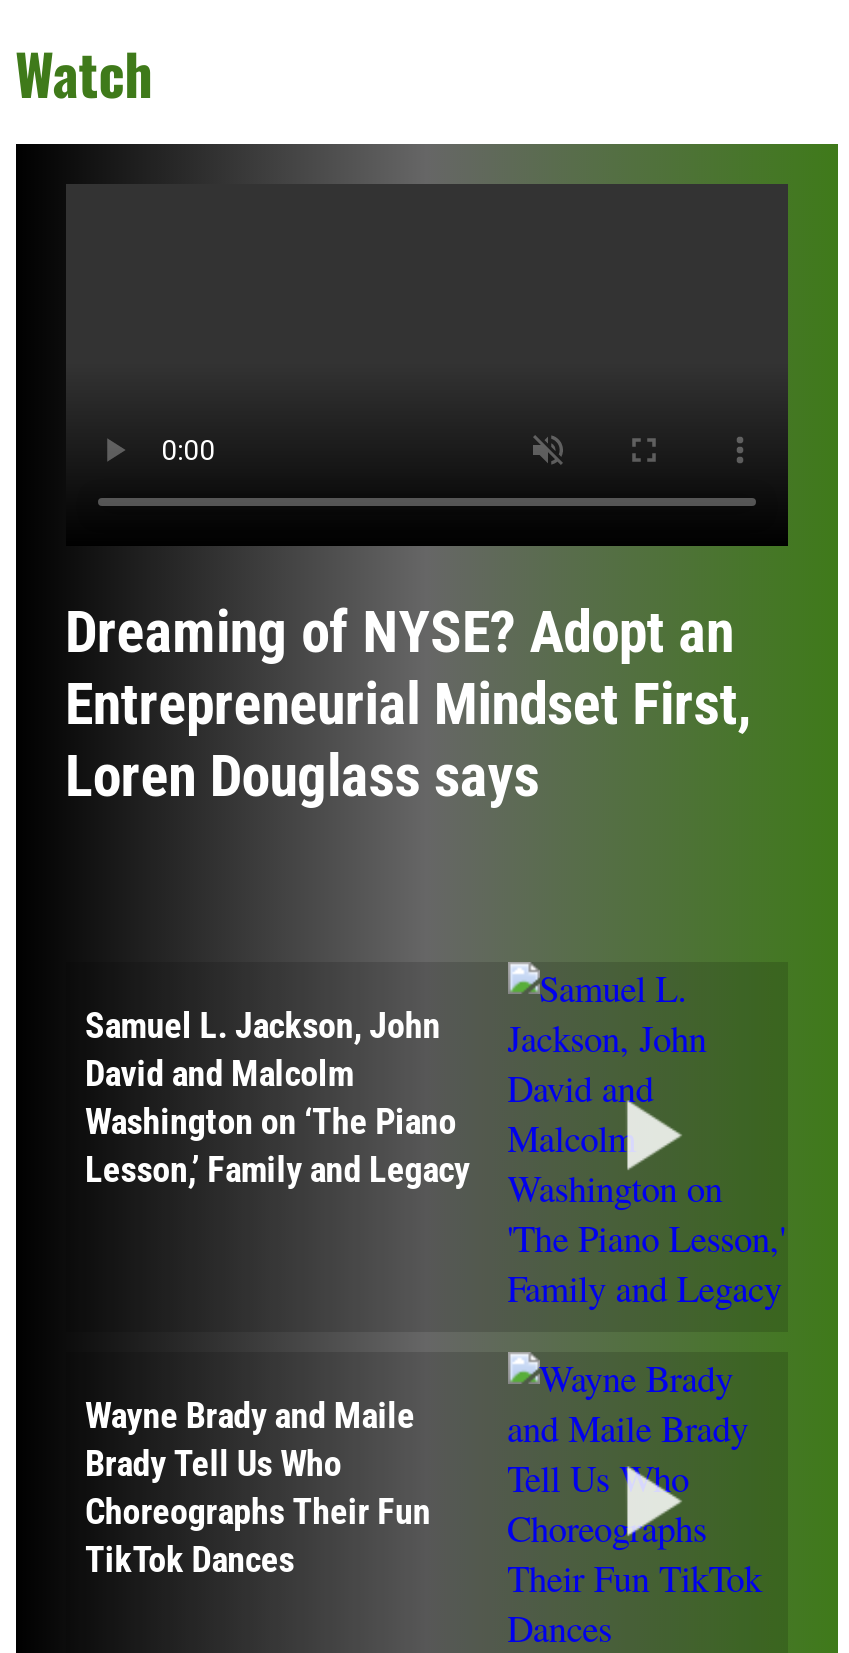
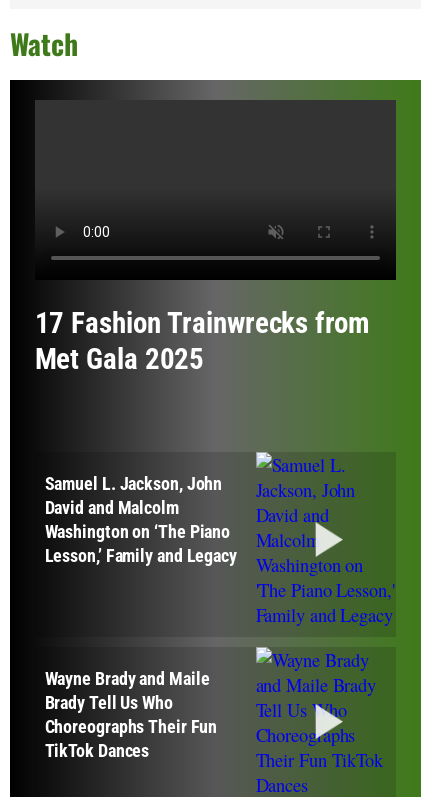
[65,598,751,810] Dreaming of NYSE? Adopt an | Entrepreneurial Mindset First, | Loren Douglass says -> [34,306,370,376] 17 Fashion Trainwrecks from | Met Gala 2025

